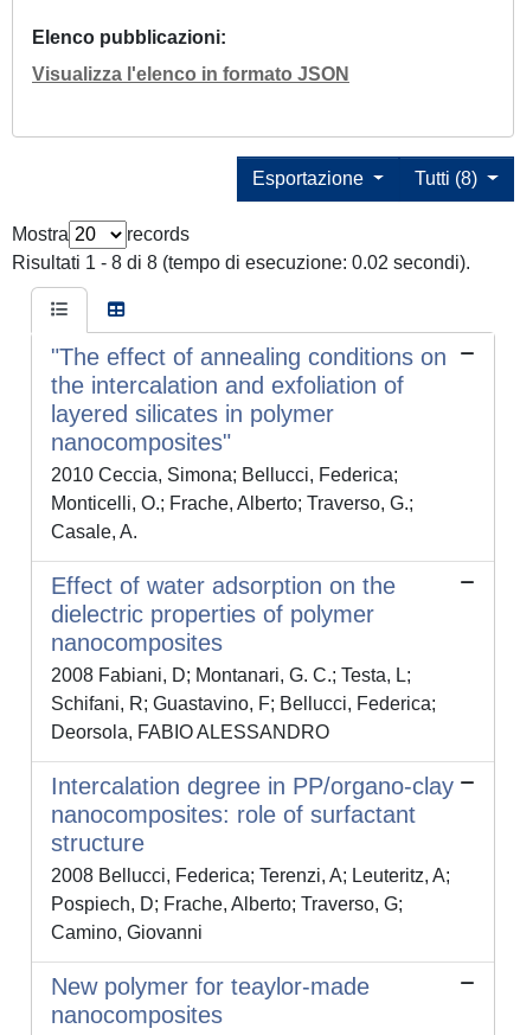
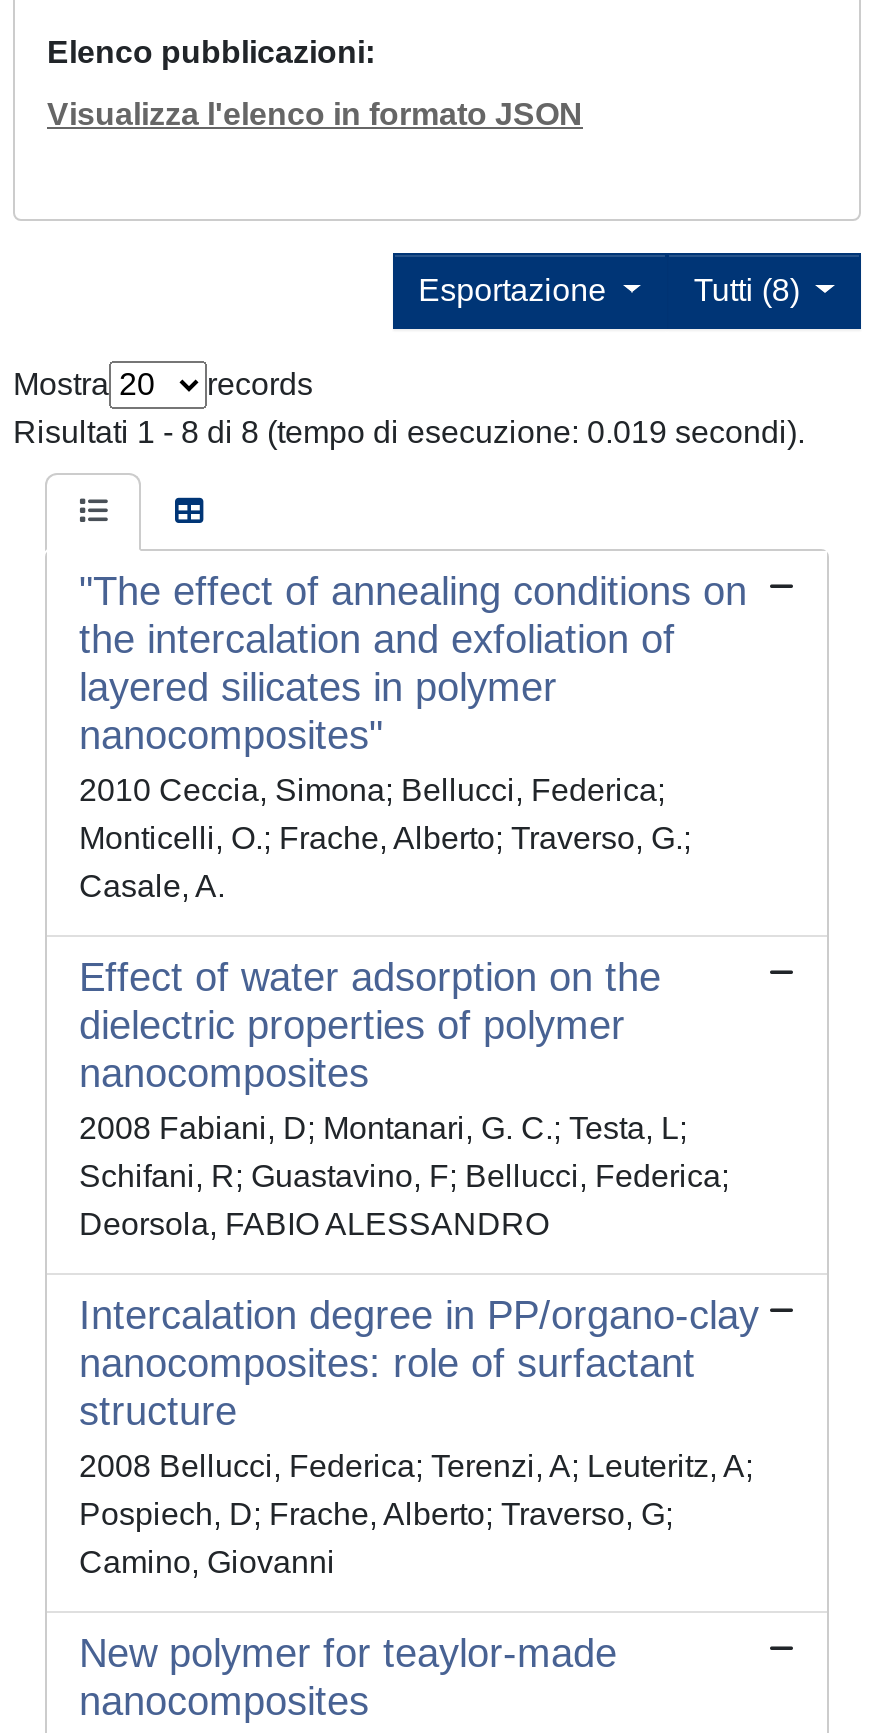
[12,253,470,273] Risultati 1 - 8 di 8 (tempo di esecuzione: 0.02 secondi). -> [13,416,805,450] Risultati 1 - 8 di 8 (tempo di esecuzione: 0.019 secondi).

